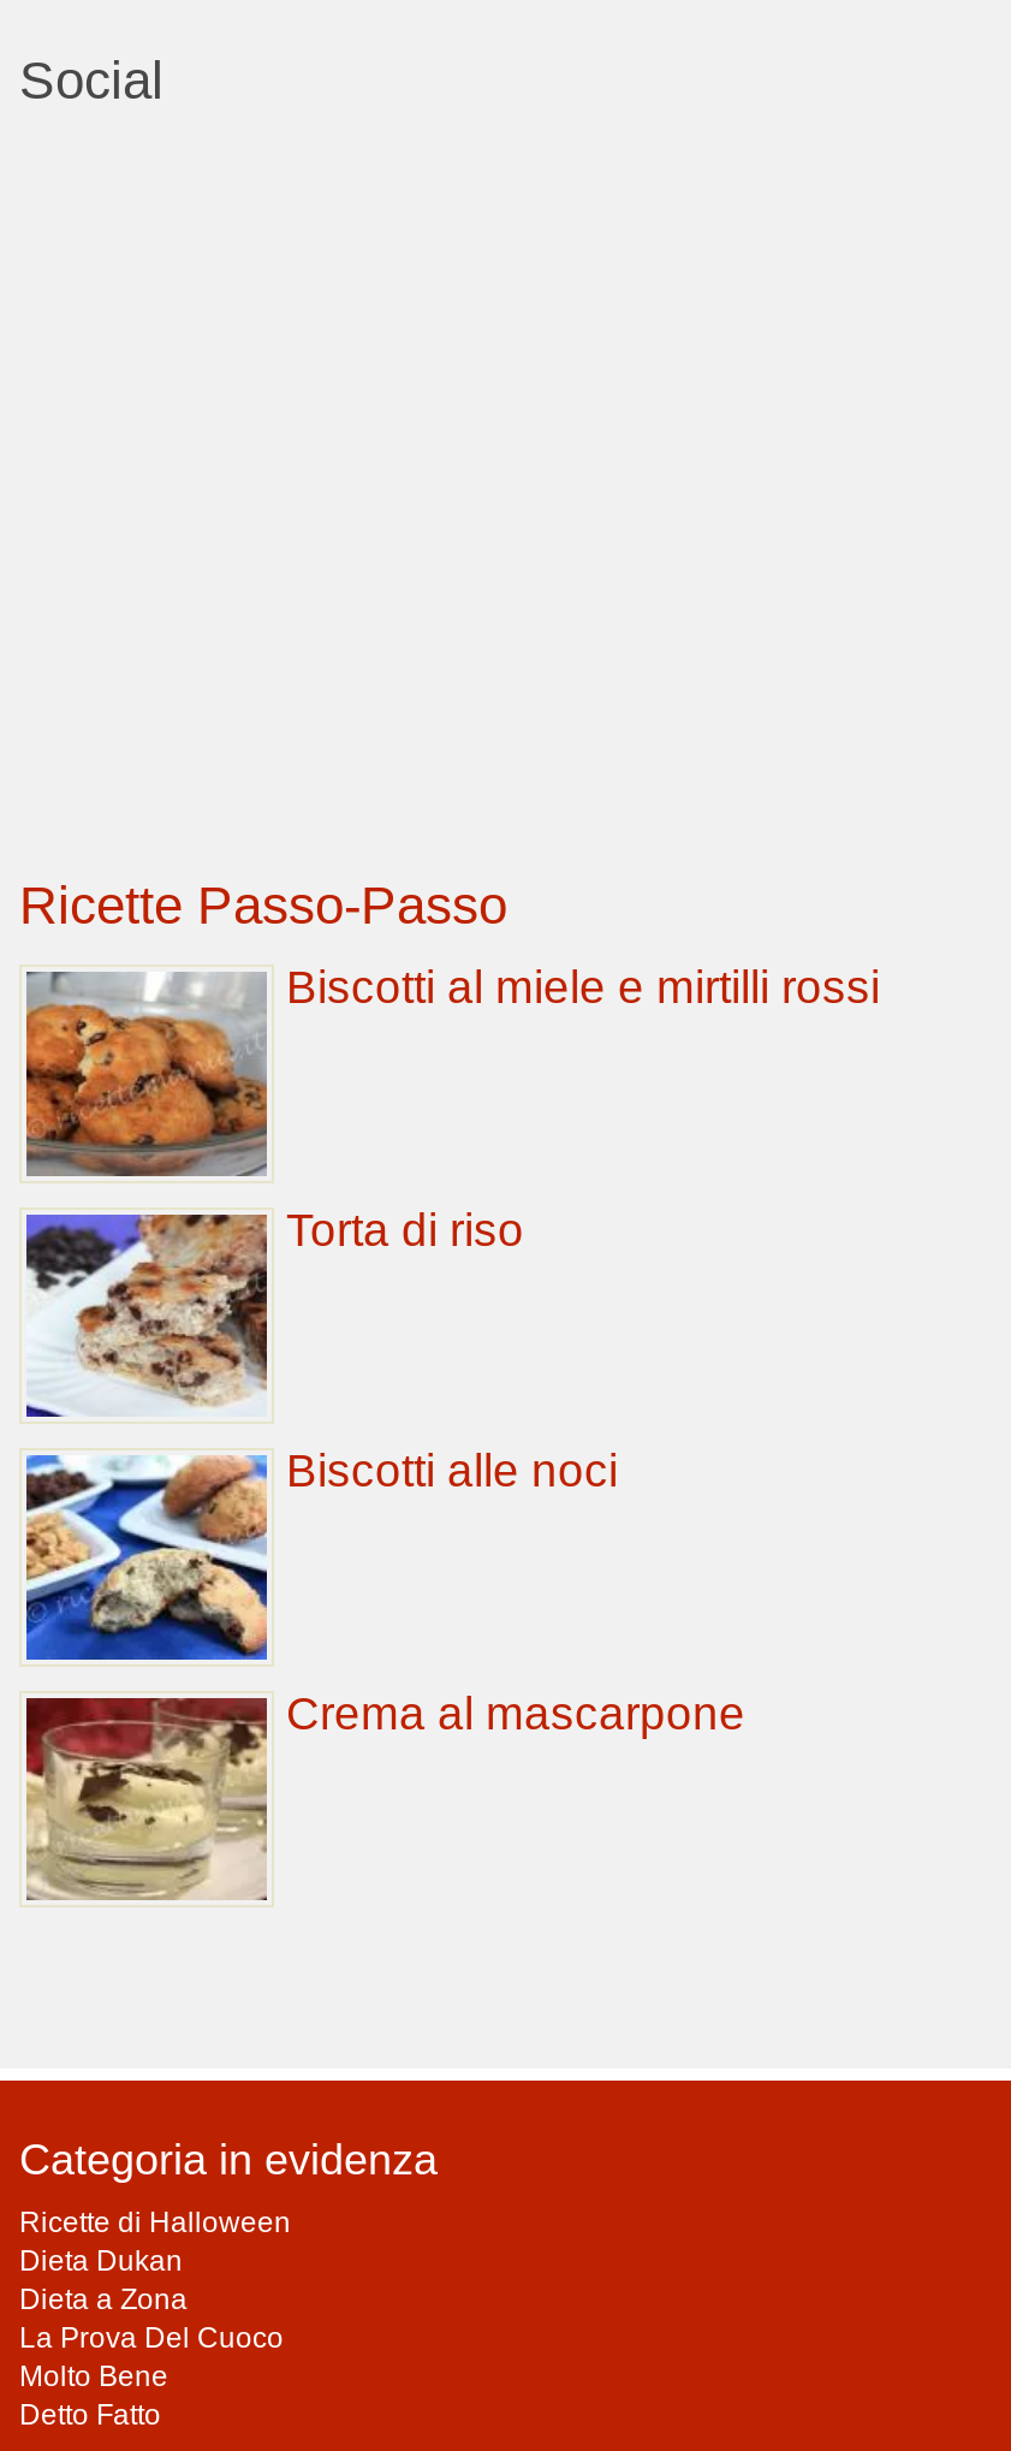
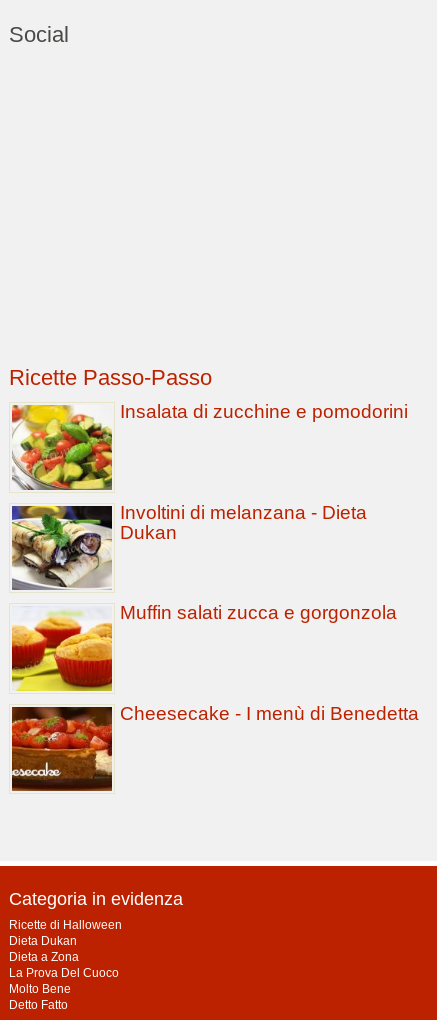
[24,962,880,1176] [image] | Biscotti al miele e mirtilli rossi -> [11,401,408,490] [image] | Insalata di zucchine e pomodorini
[24,1204,524,1417] [image] | Torta di riso -> [11,502,367,591] [image] | Involtini di melanzana - Dieta | Dukan
[24,1446,618,1662] [image] | Biscotti alle noci -> [11,602,397,692] [image] | Muffin salati zucca e gorgonzola
[24,1688,745,1900] [image] | Crema al mascarpone -> [11,703,419,792] [image] | Cheesecake - I menù di Benedetta

